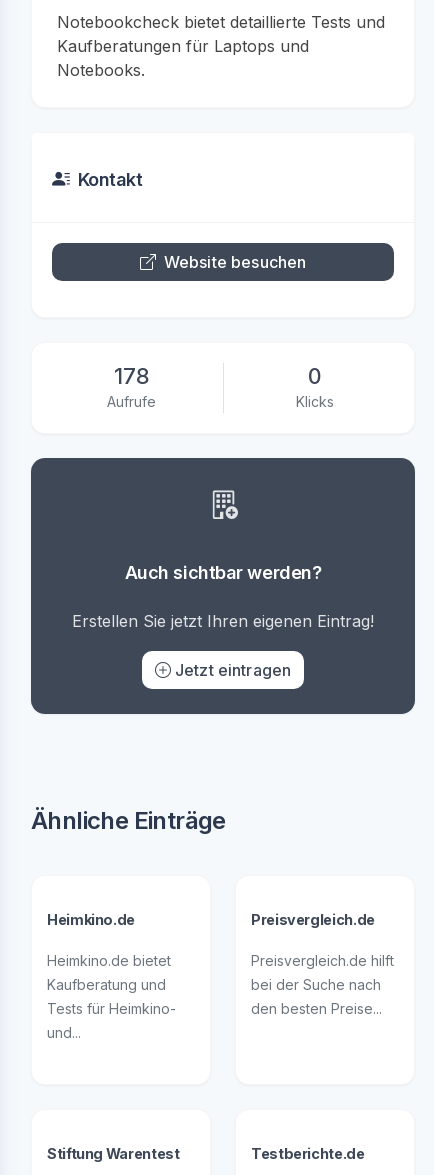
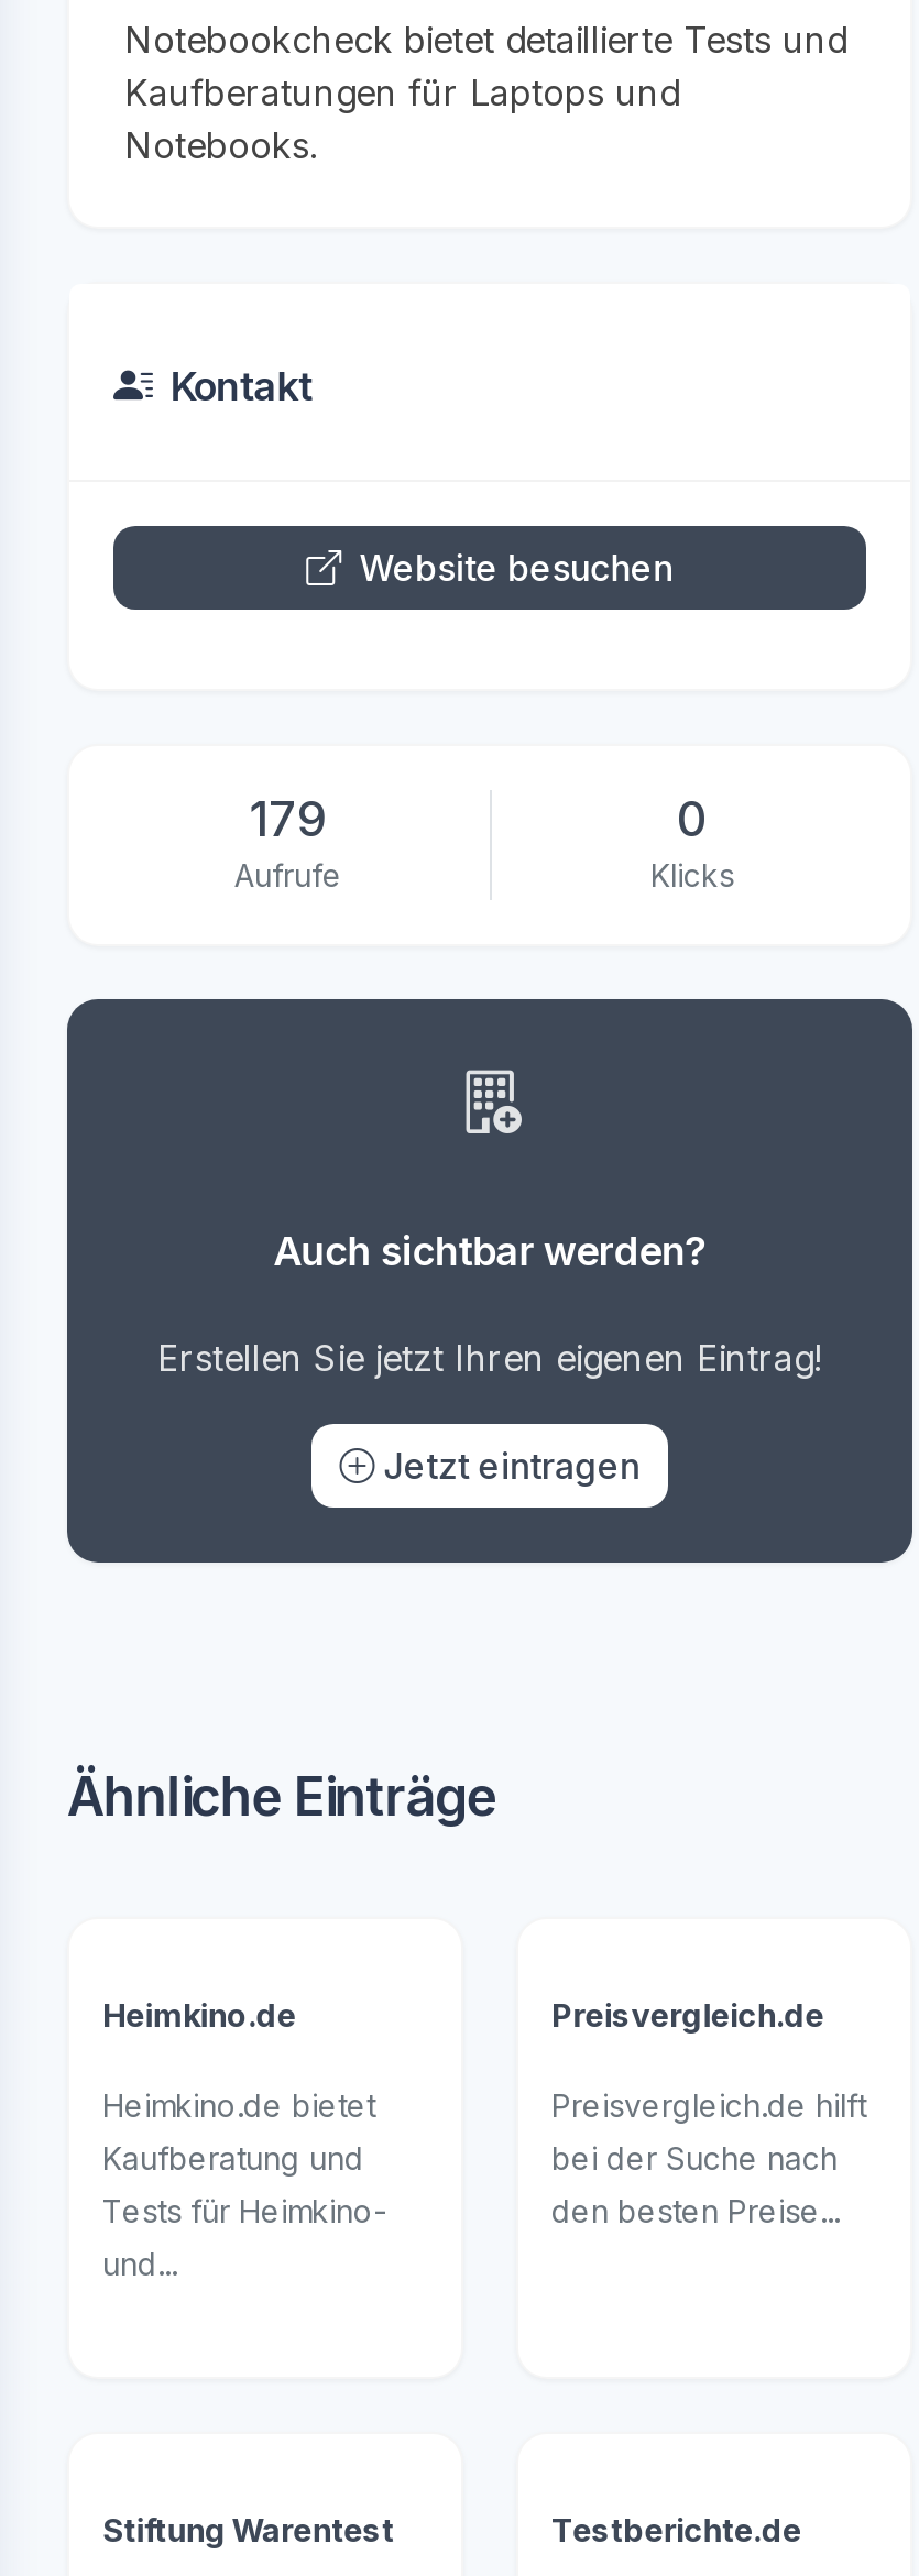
[113,363,149,389] 178 -> [249,790,328,847] 179

